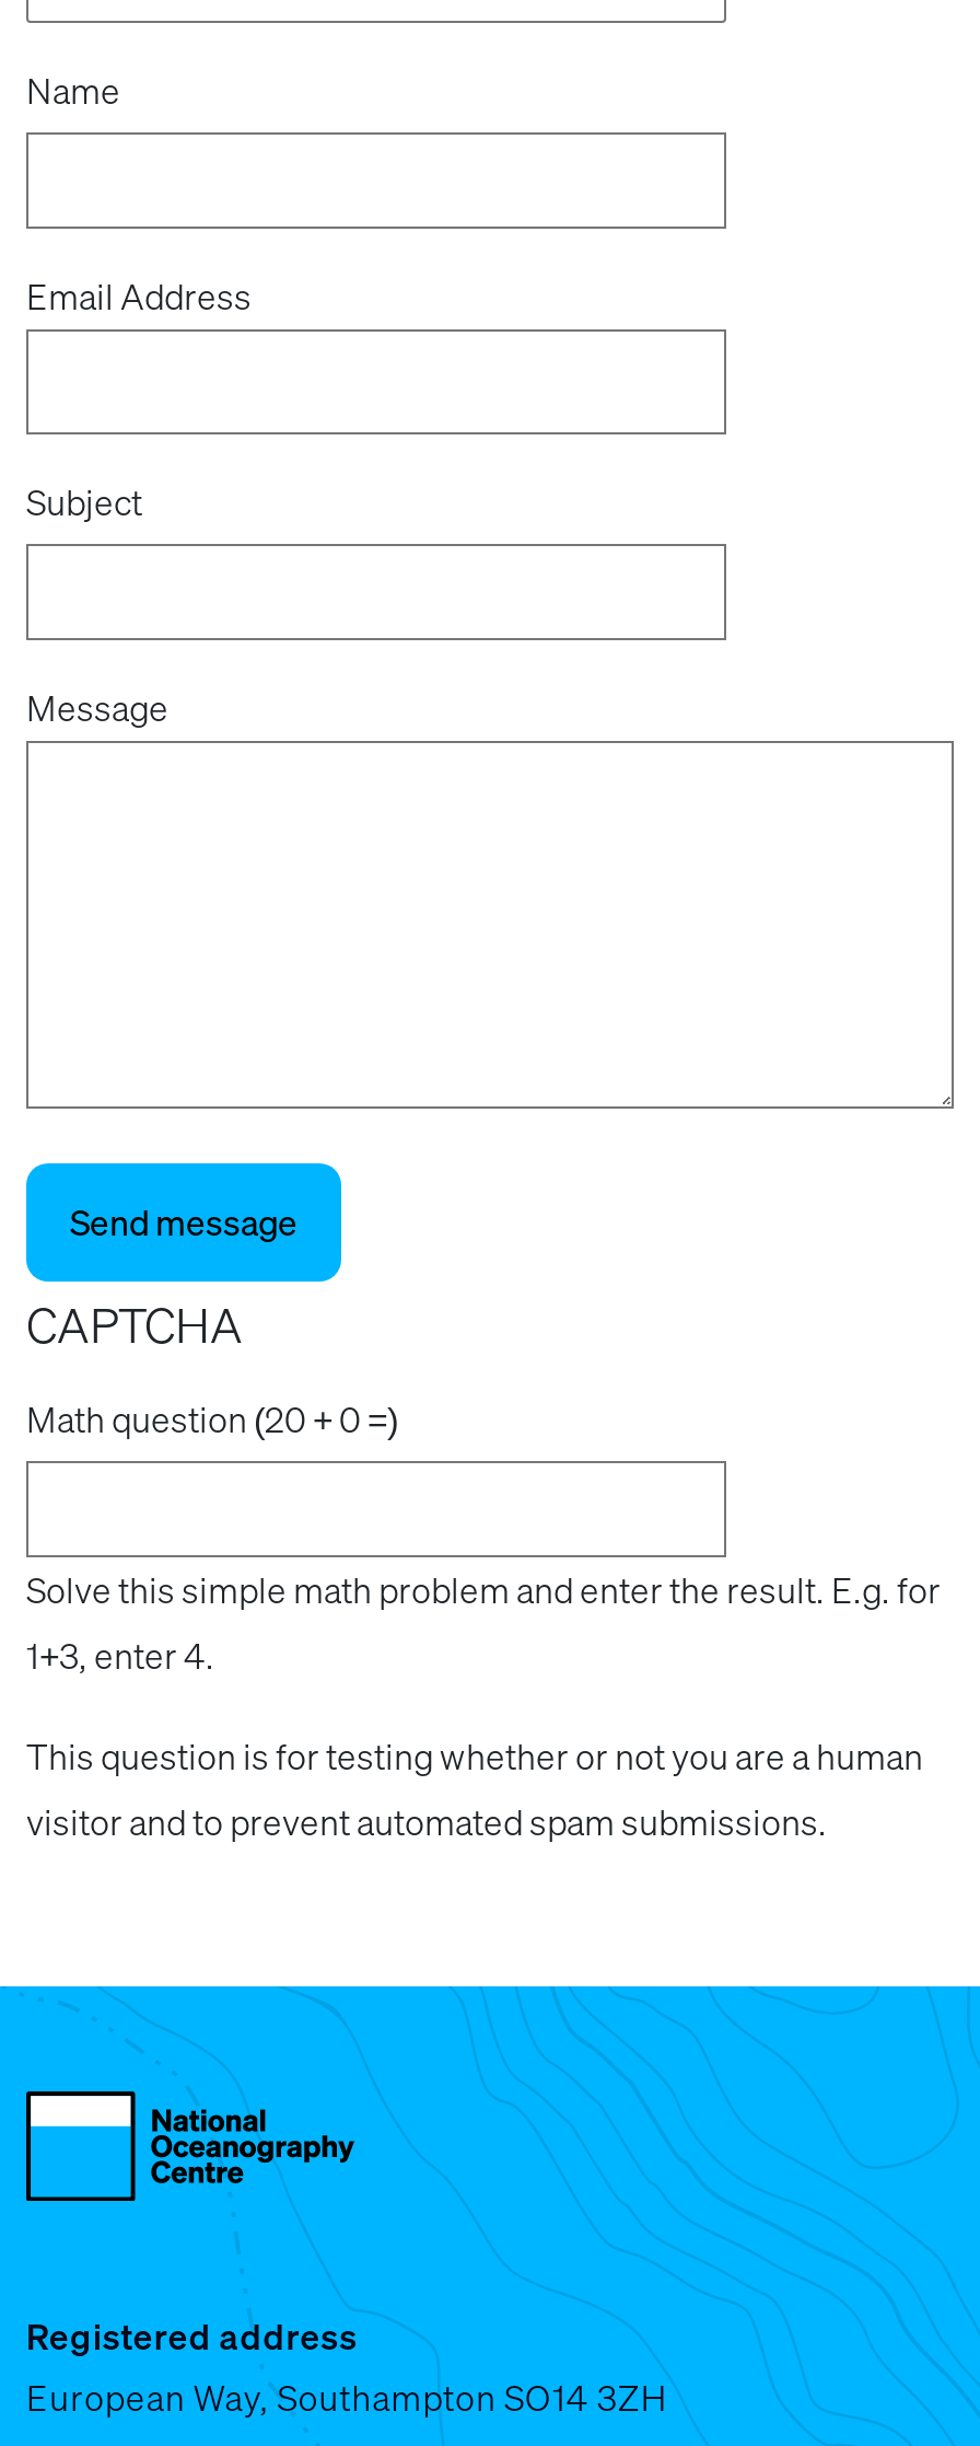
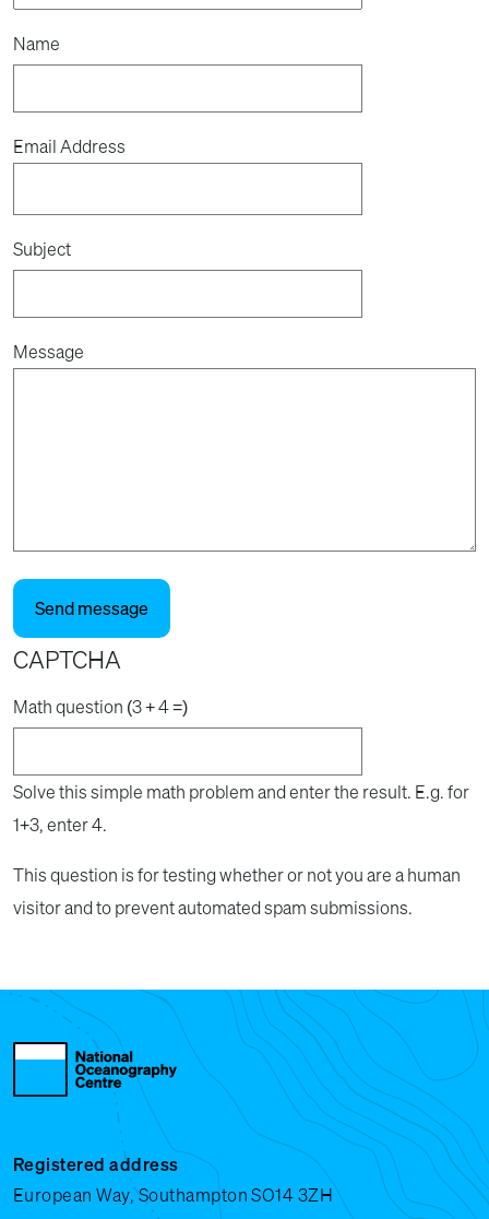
[26,1395,398,1444] Math question (20 + 0 =) -> [13,695,188,719] Math question (3 + 4 =)

